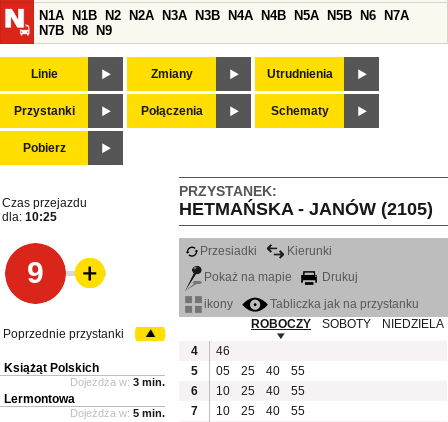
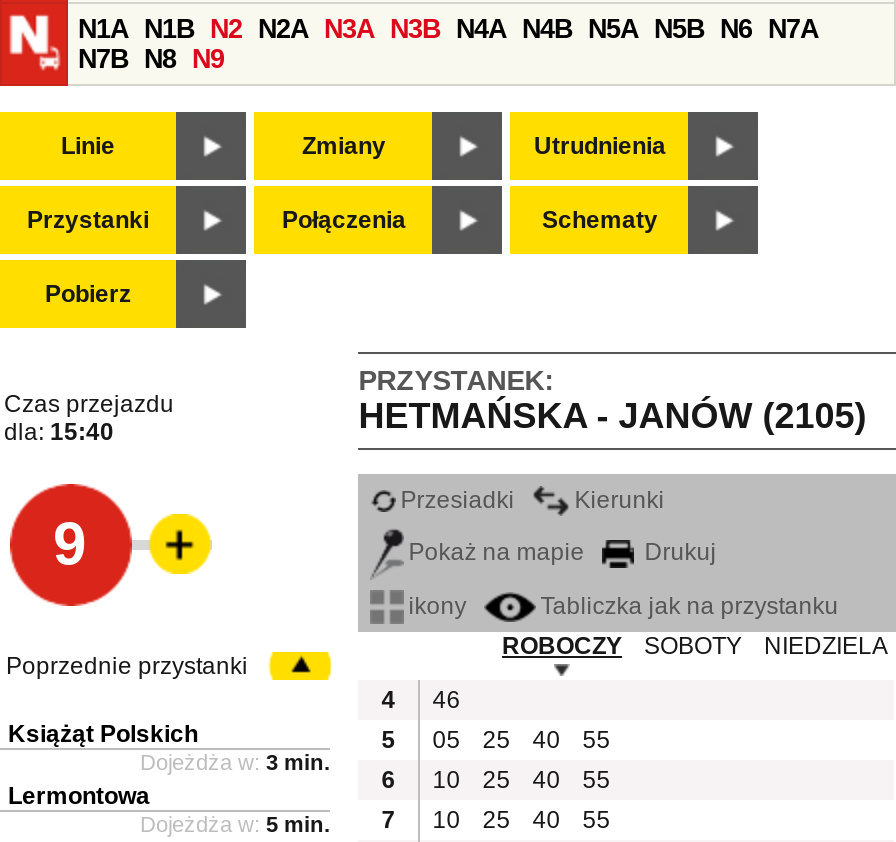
[2,210,57,224] dla: 10:25 -> [4,418,114,446] dla: 15:40

